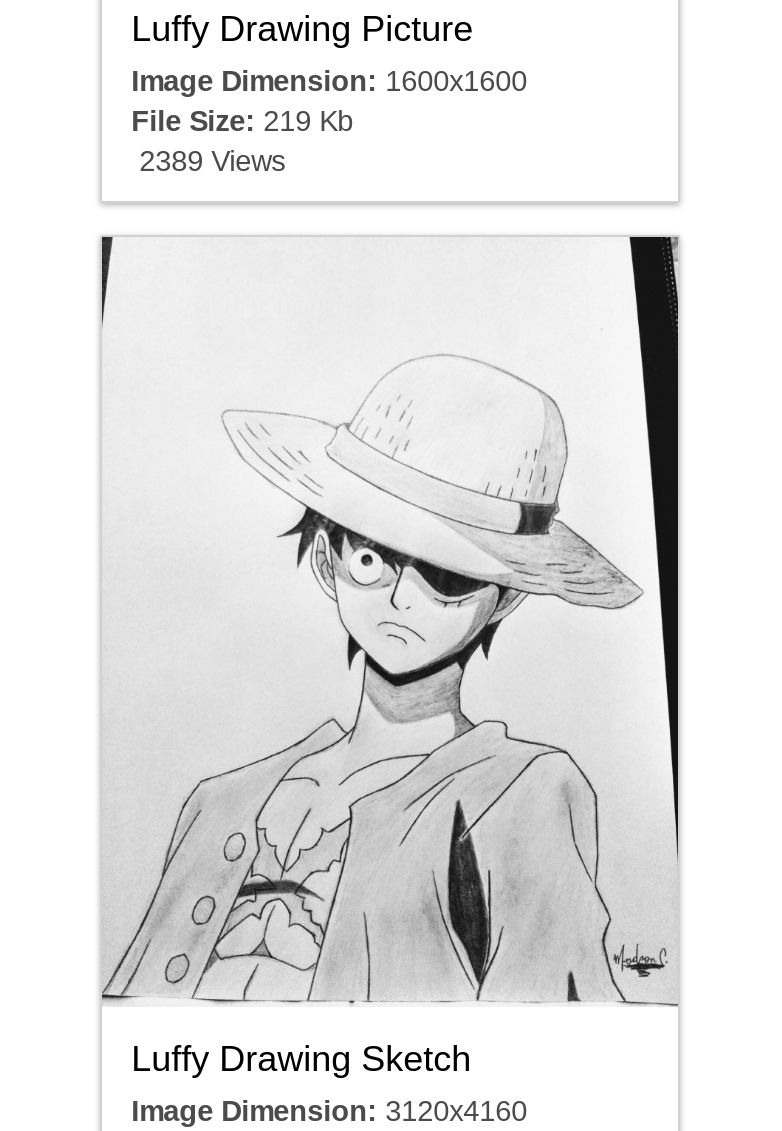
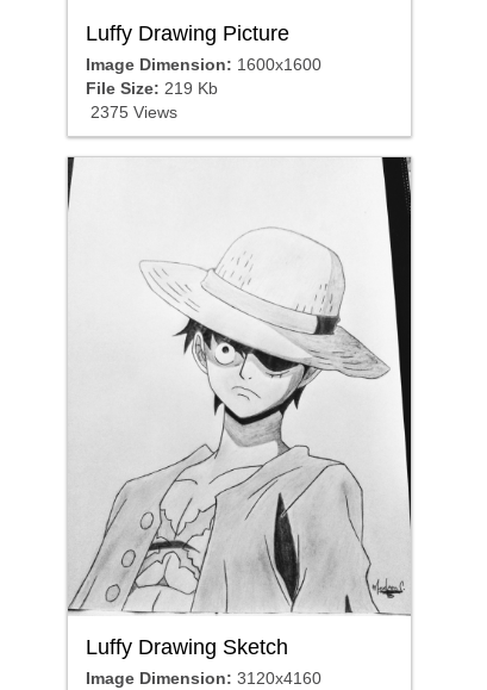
[131,145,285,177] 2389 Views -> [85,102,177,122] 2375 Views

